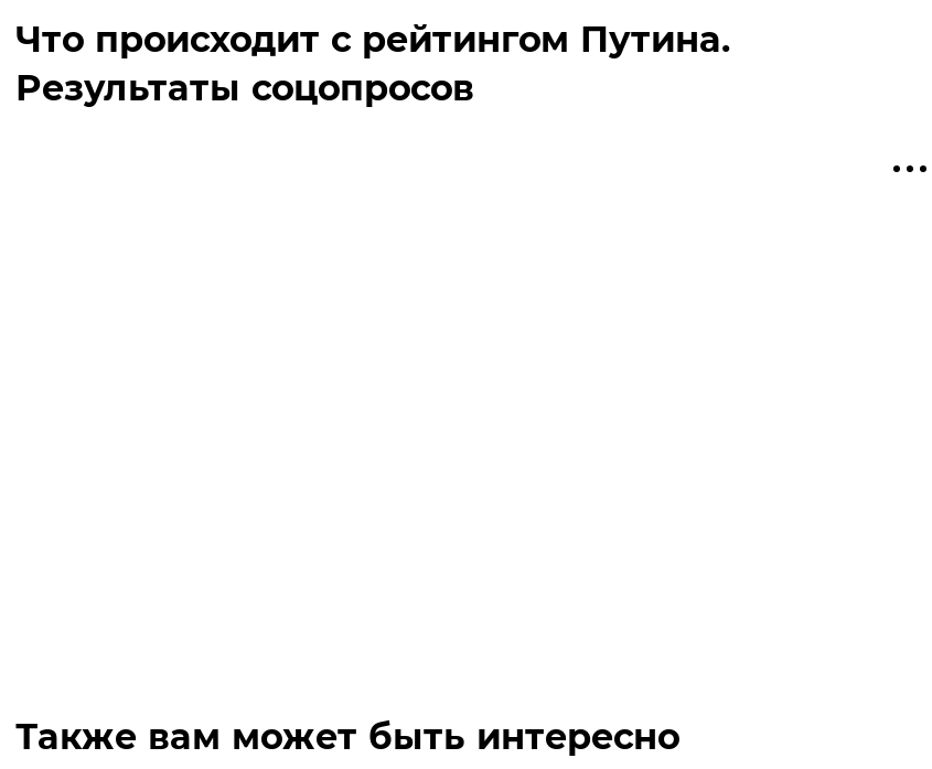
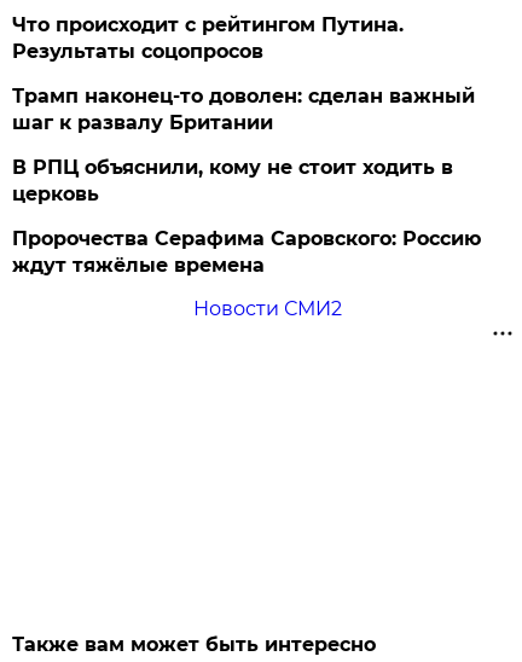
none -> [13,85,481,320] Трамп наконец-то доволен: сделан важный | шаг к развалу Британии | В РПЦ объяснили, кому не стоит ходить в | церковь | Пророчества Серафима Саровского: Россию | ждут тяжёлые времена | Новости СМИ2

